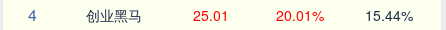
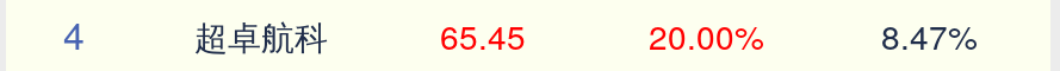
[86,5,412,25] 创业黑马 | 25.01 | 20.01% | 15.44% -> [194,13,977,60] 超卓航科 | 65.45 | 20.00% | 8.47%

